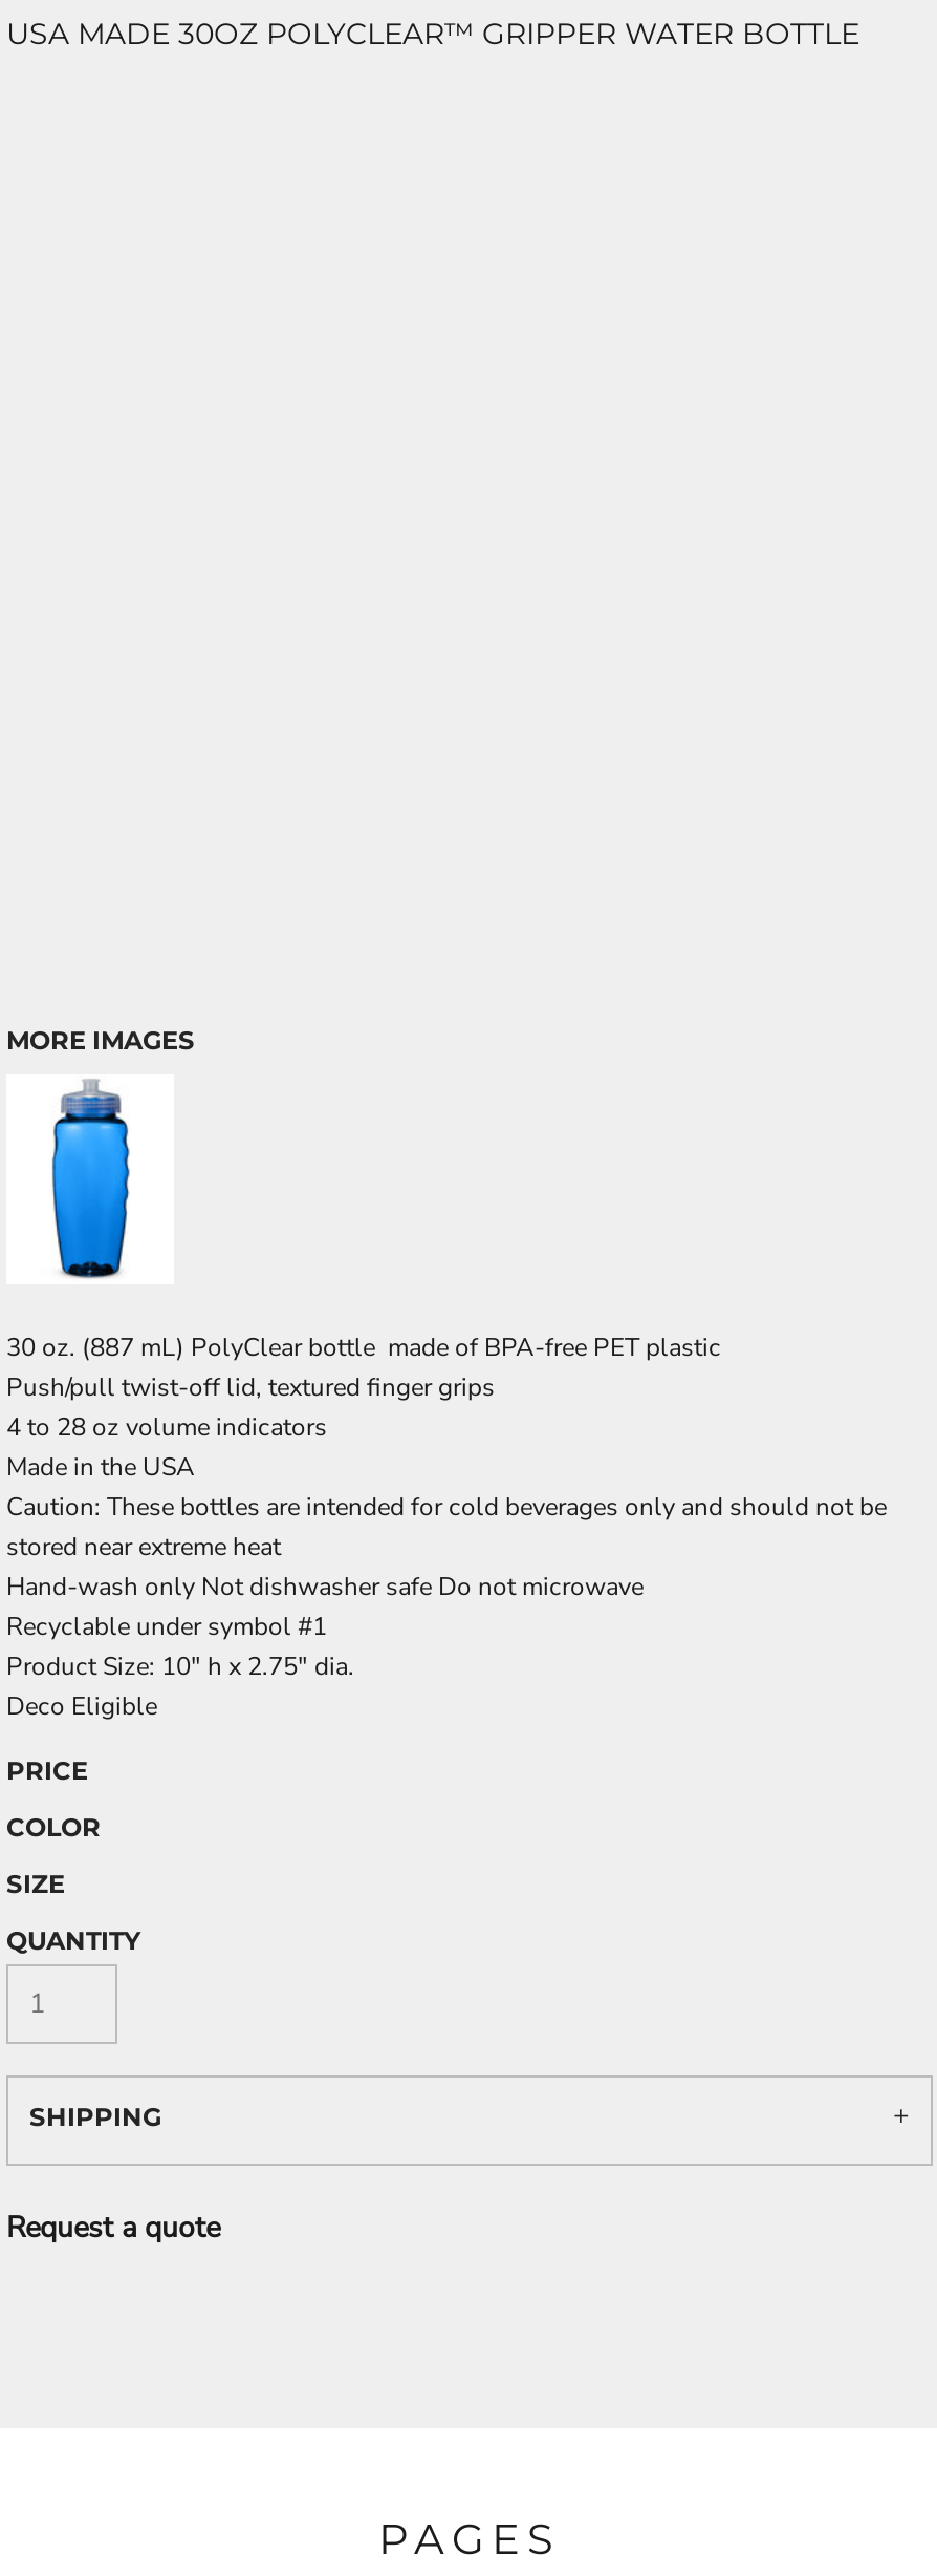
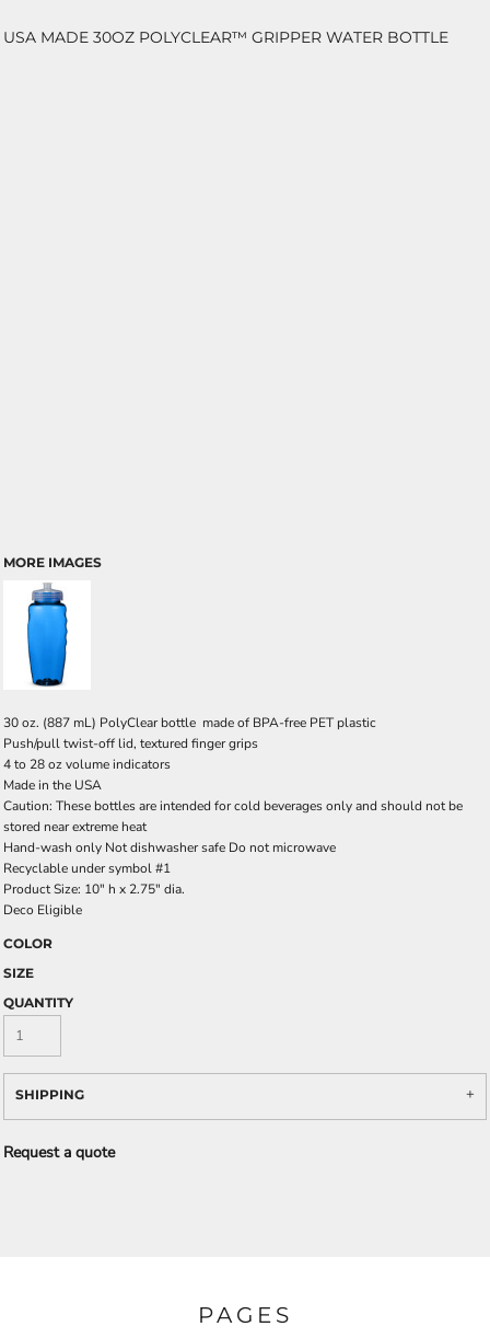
[6,1754,88,1786] PRICE -> none

